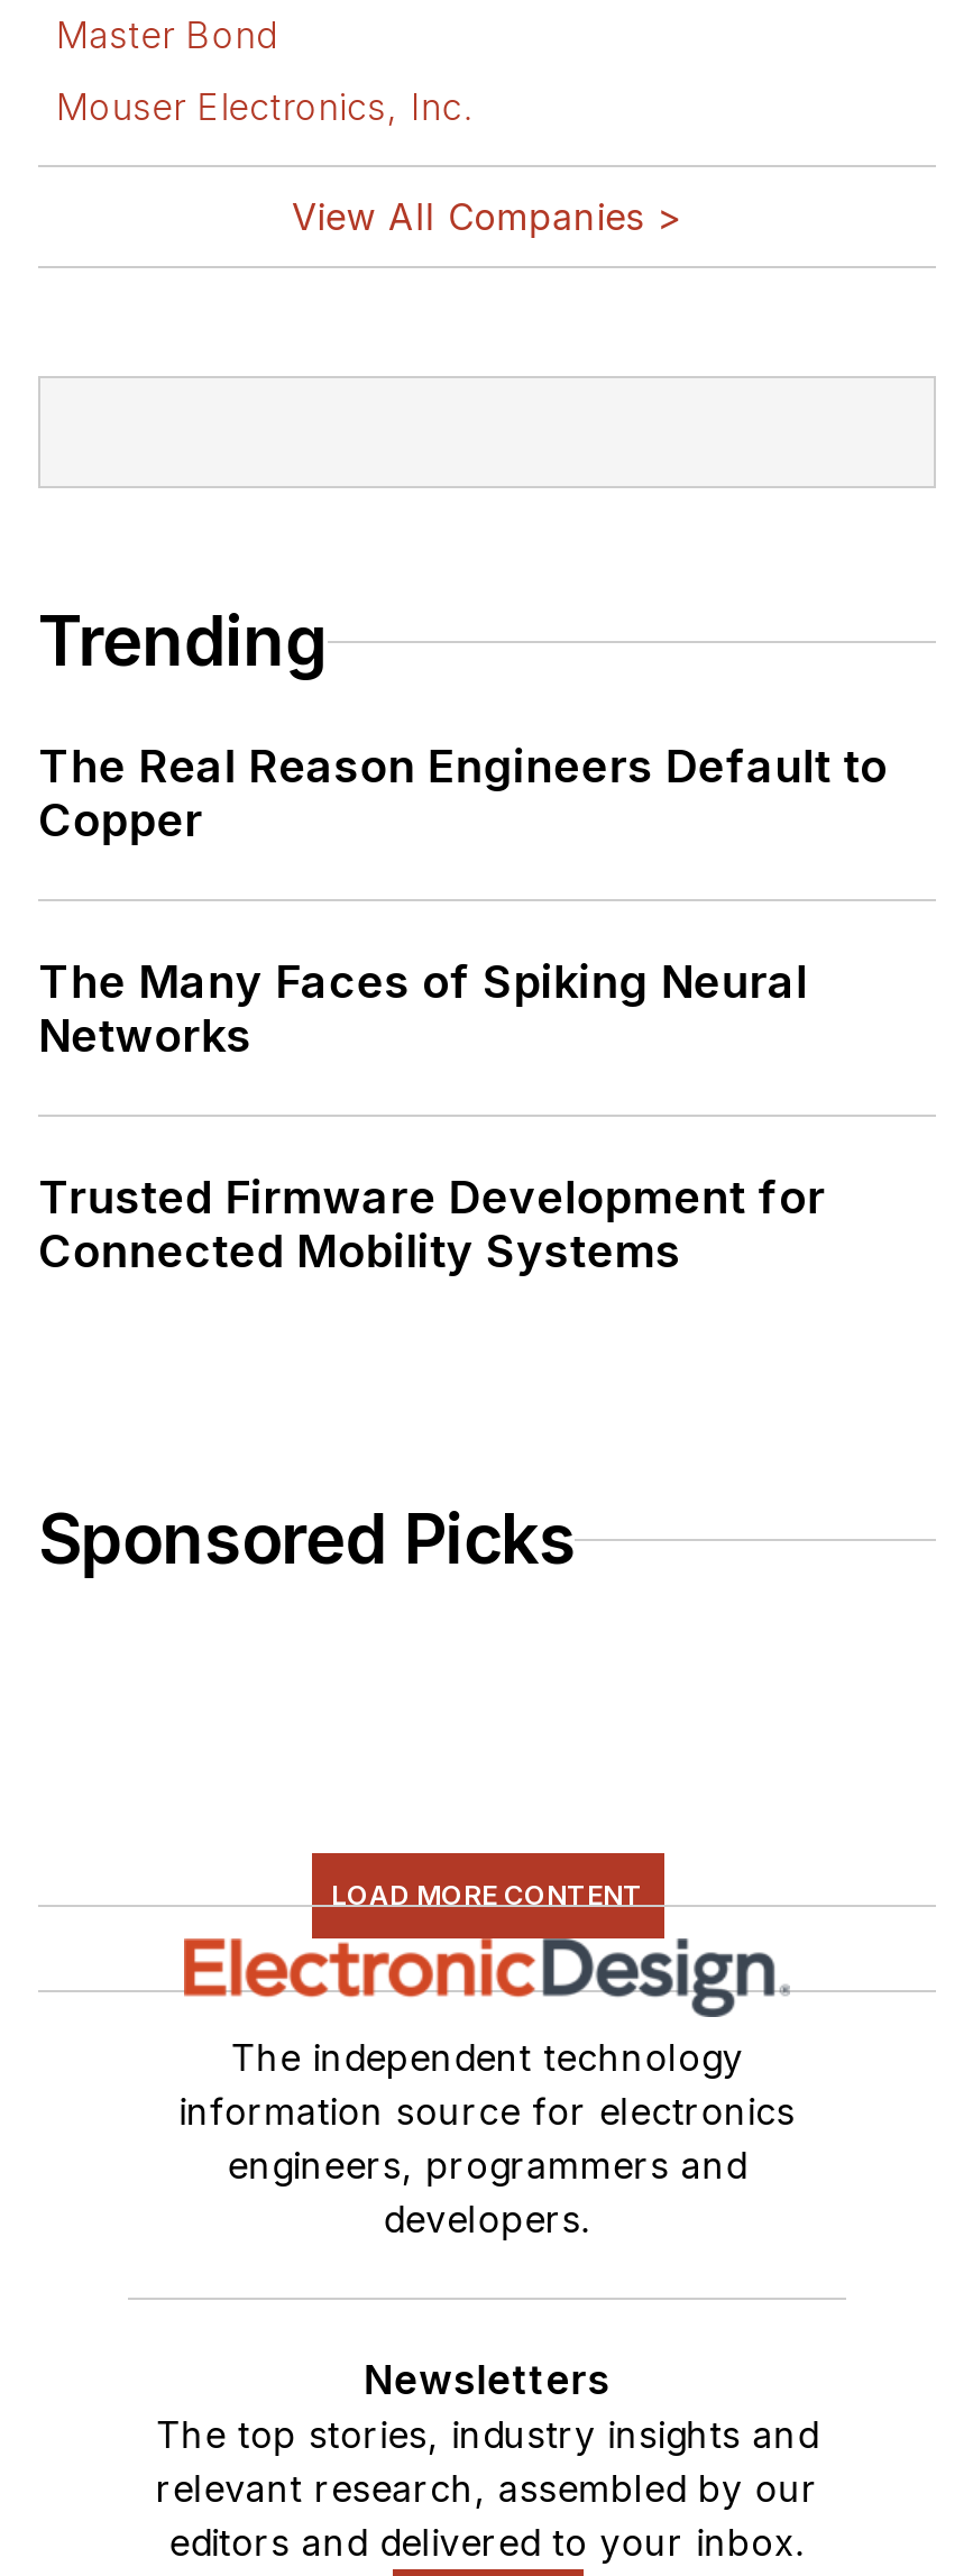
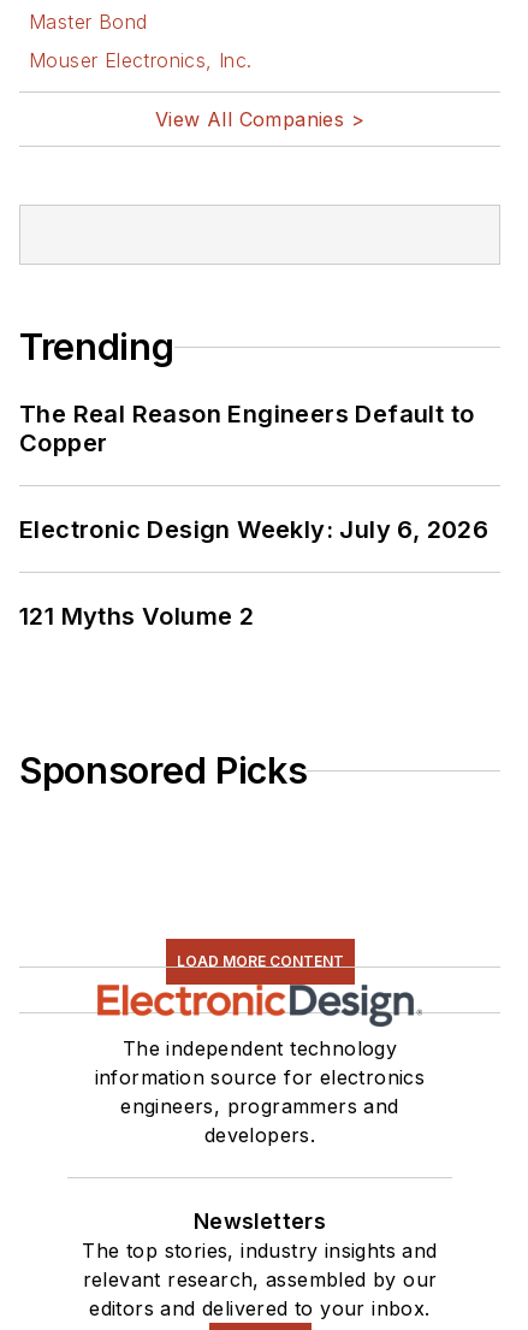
[38,955,808,1063] The Many Faces of Spiking Neural | Networks -> [19,515,489,544] Electronic Design Weekly: July 6, 2026
[38,1171,826,1279] Trusted Firmware Development for | Connected Mobility Systems -> [19,602,254,631] 121 Myths Volume 2

